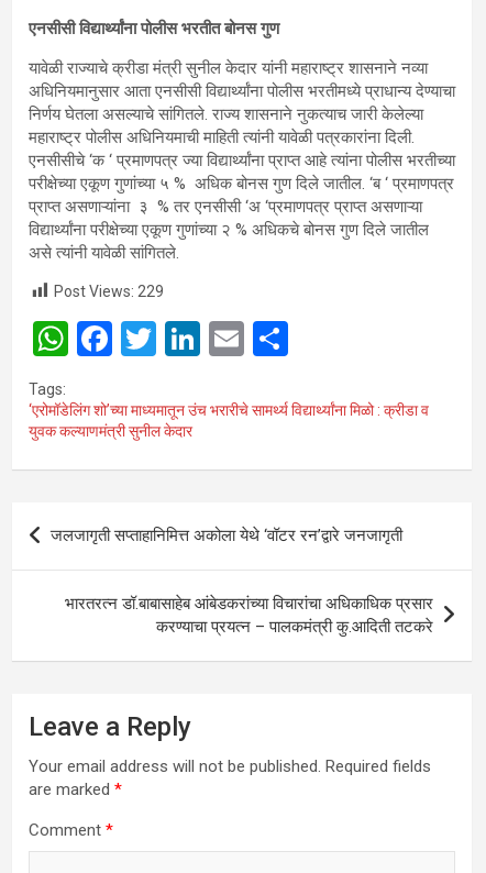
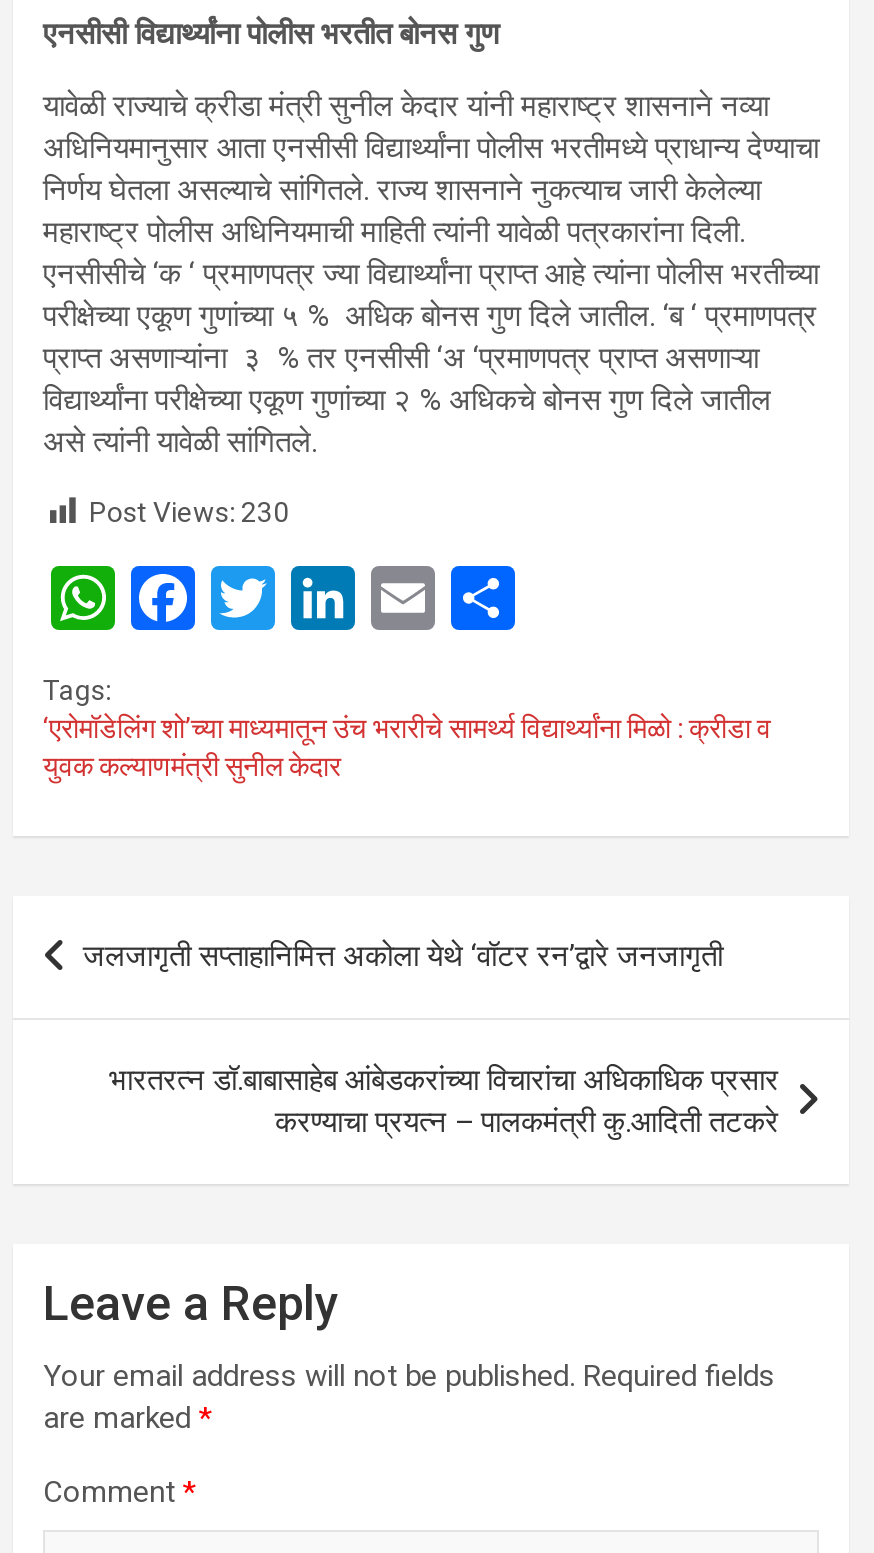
[54,282,164,300] Post Views: 229 -> [89,496,289,528] Post Views: 230

